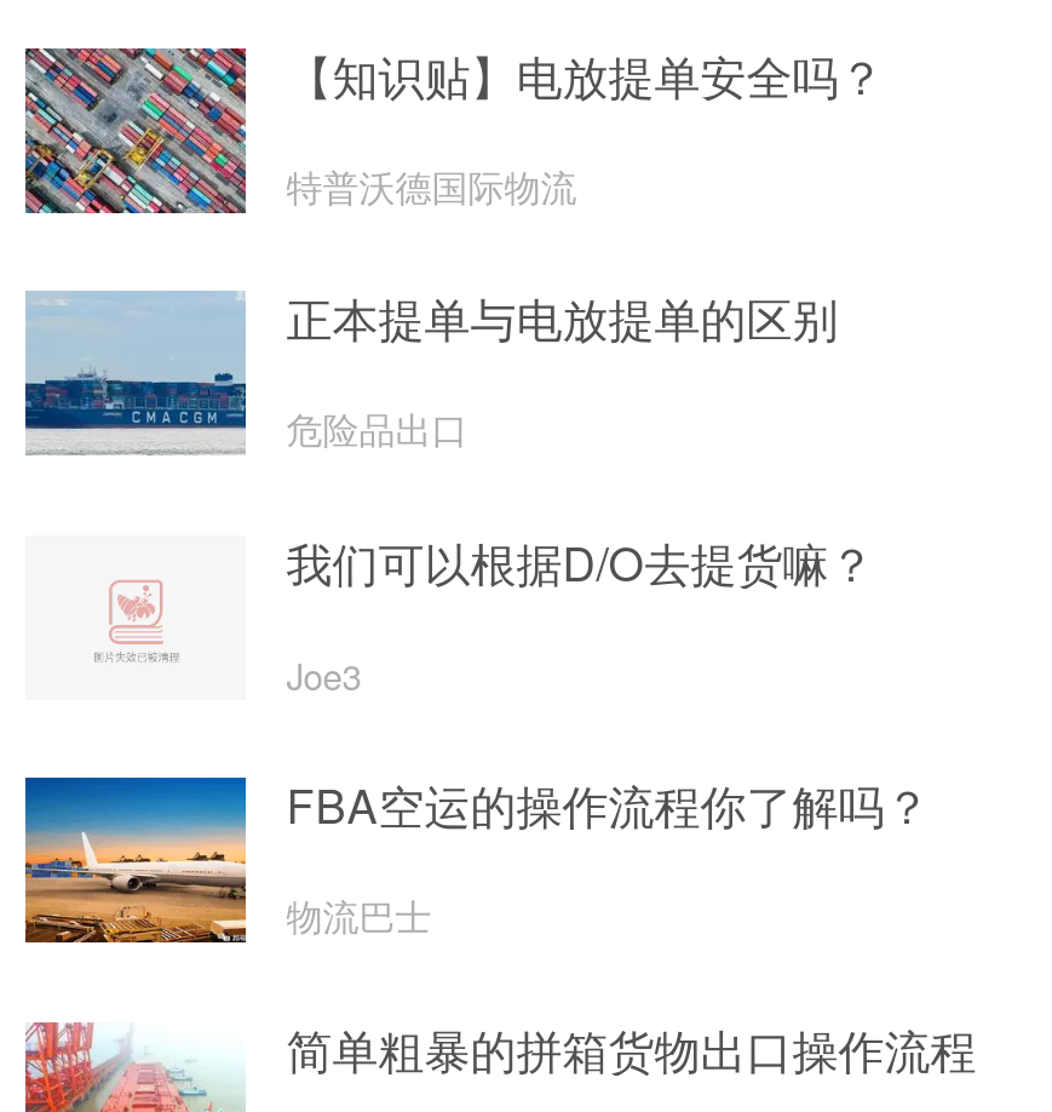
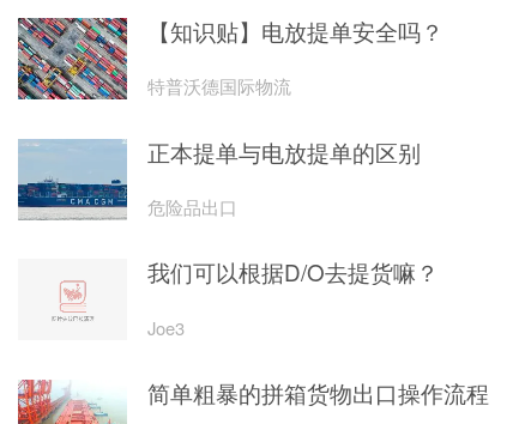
[23,771,930,944] [image] | FBA空运的操作流程你了解吗？ | 物流巴士 -> none

